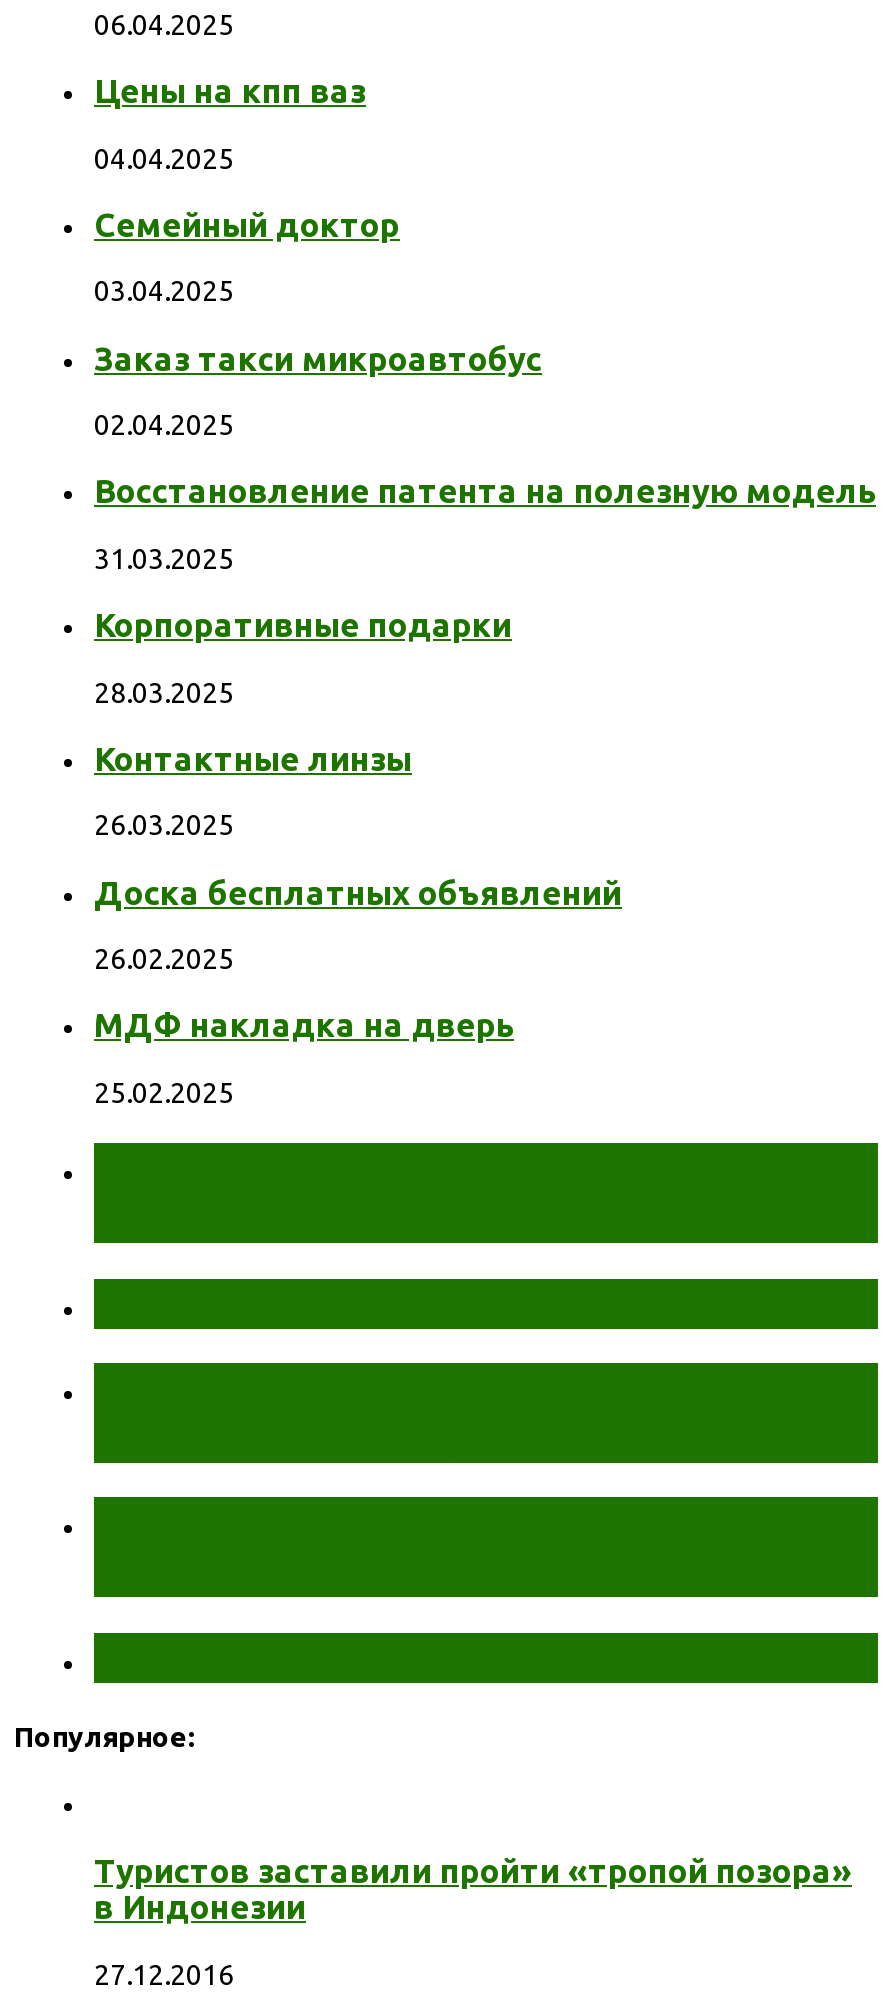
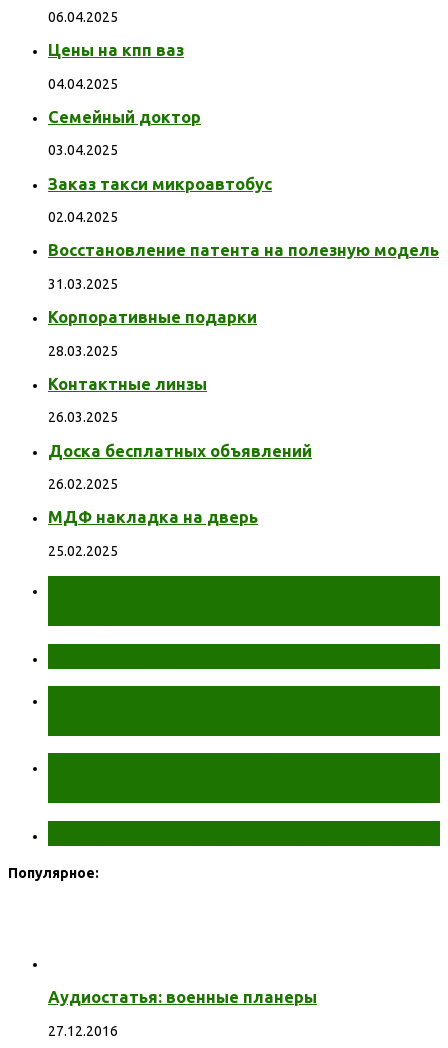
[94,1854,852,1926] Туристов заставили пройти «тропой позора» | в Индонезии -> [48,988,317,1006] Аудиостатья: военные планеры

